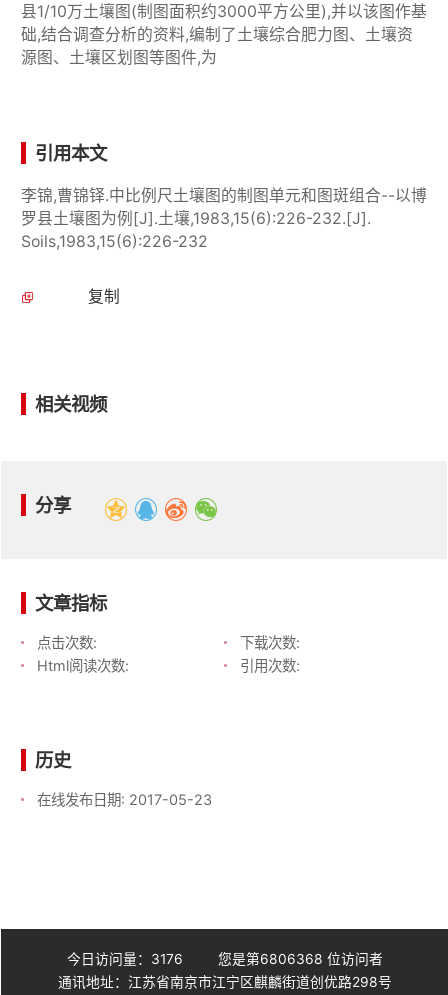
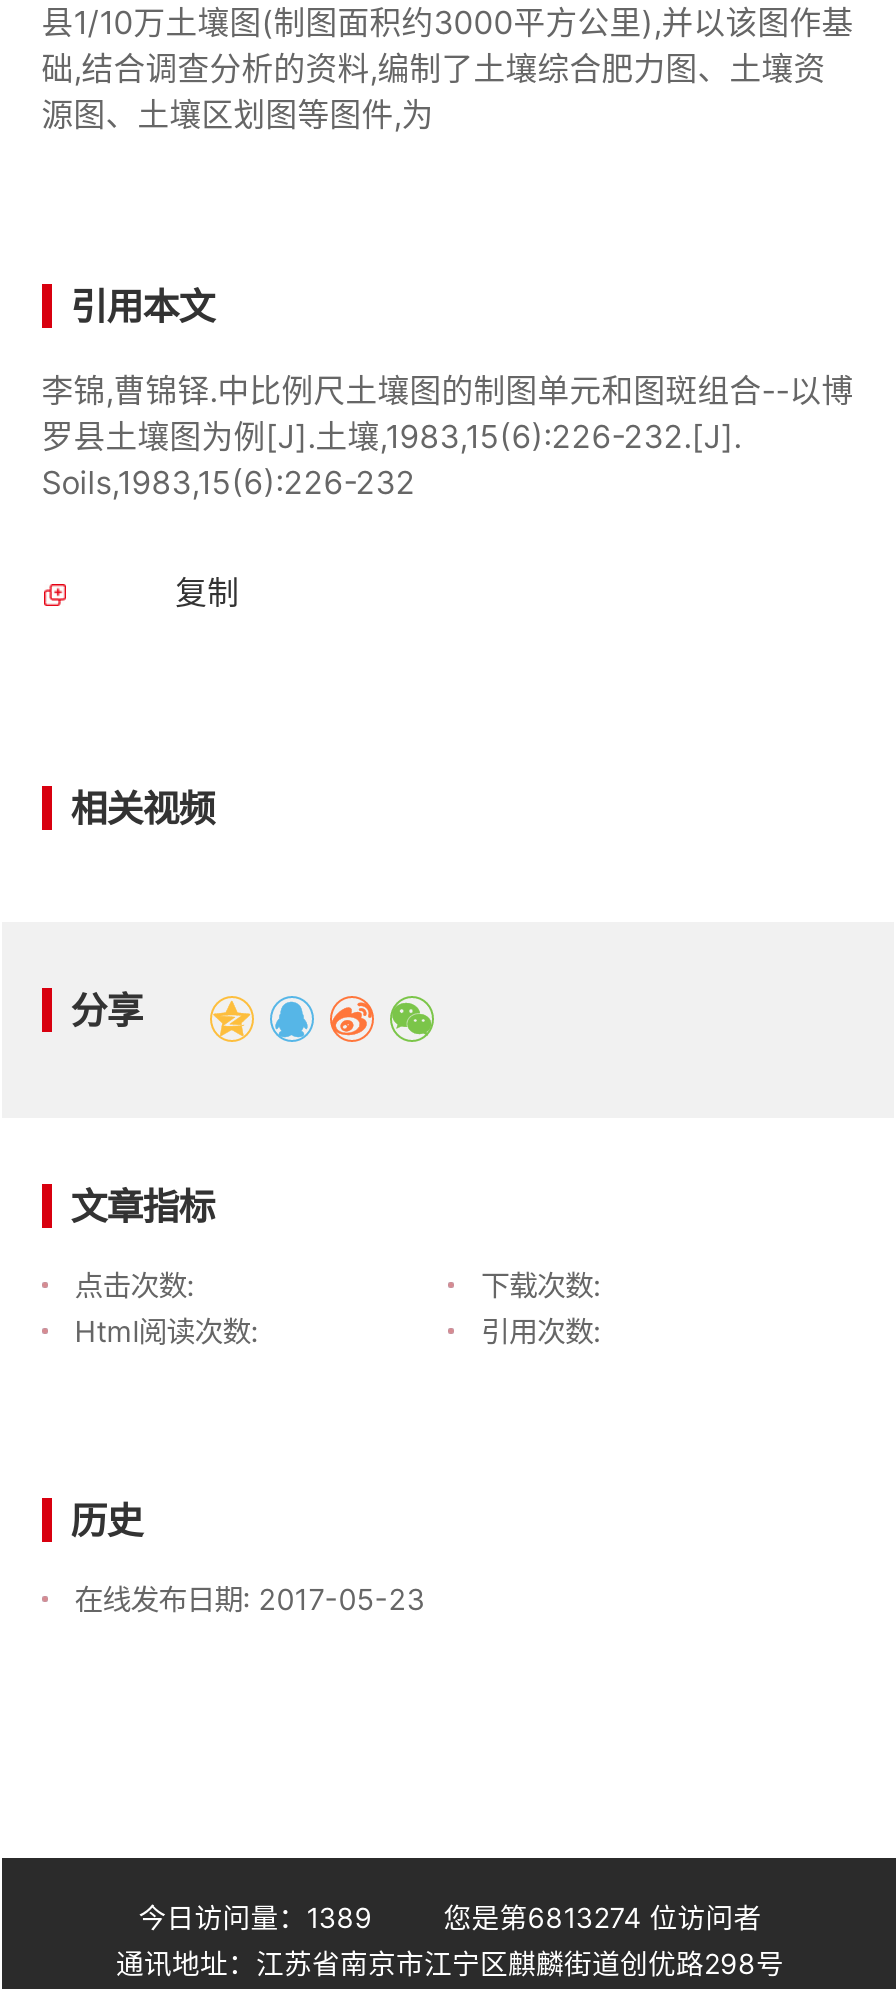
[67,951,183,967] 今日访问量：3176 -> [138,1902,372,1934] 今日访问量：1389
[218,951,383,967] 您是第6806368位访问者 -> [444,1902,762,1934] 您是第6813274位访问者

